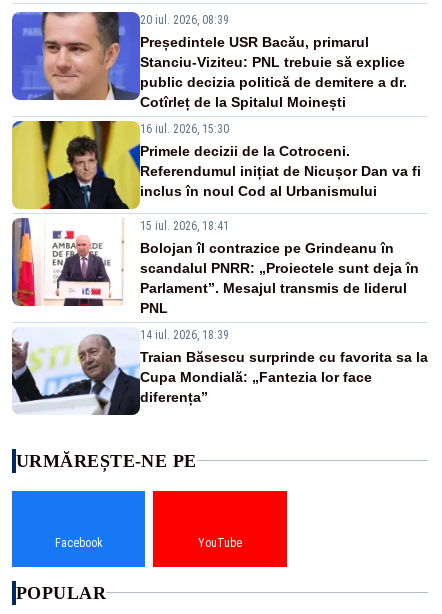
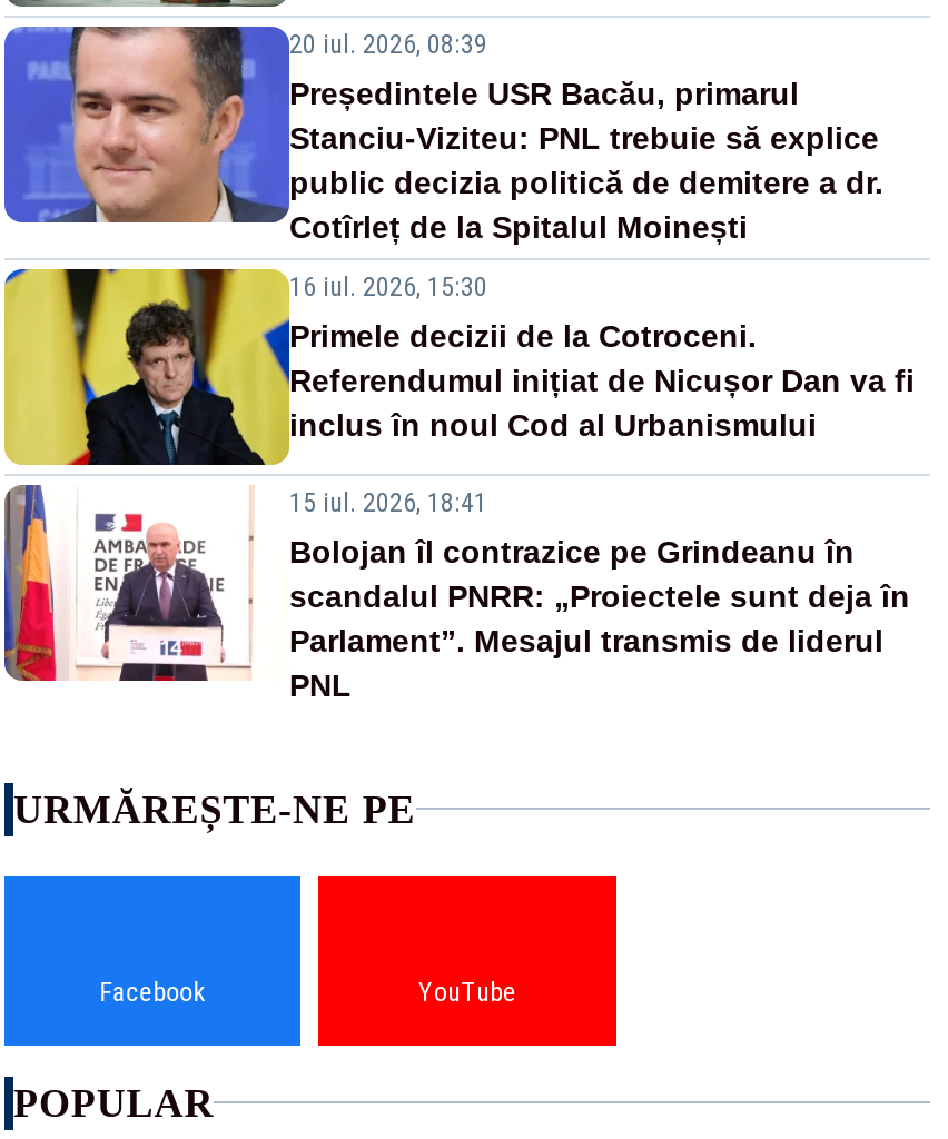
[11,328,428,416] [image] | 14 iul. 2026, 18:39 | Traian Băsescu surprinde cu favorita sa la | Cupa Mondială: „Fantezia lor face | diferența” -> none

